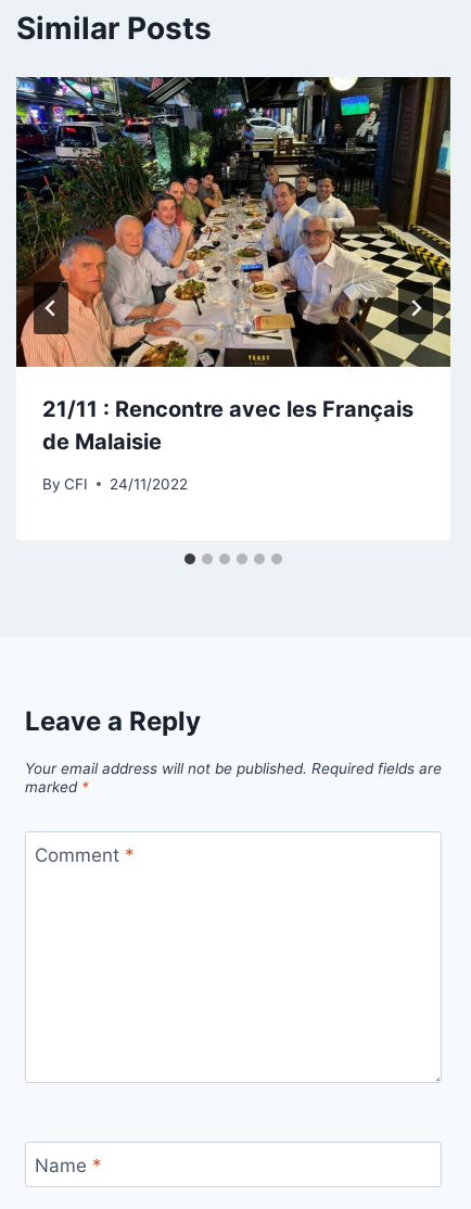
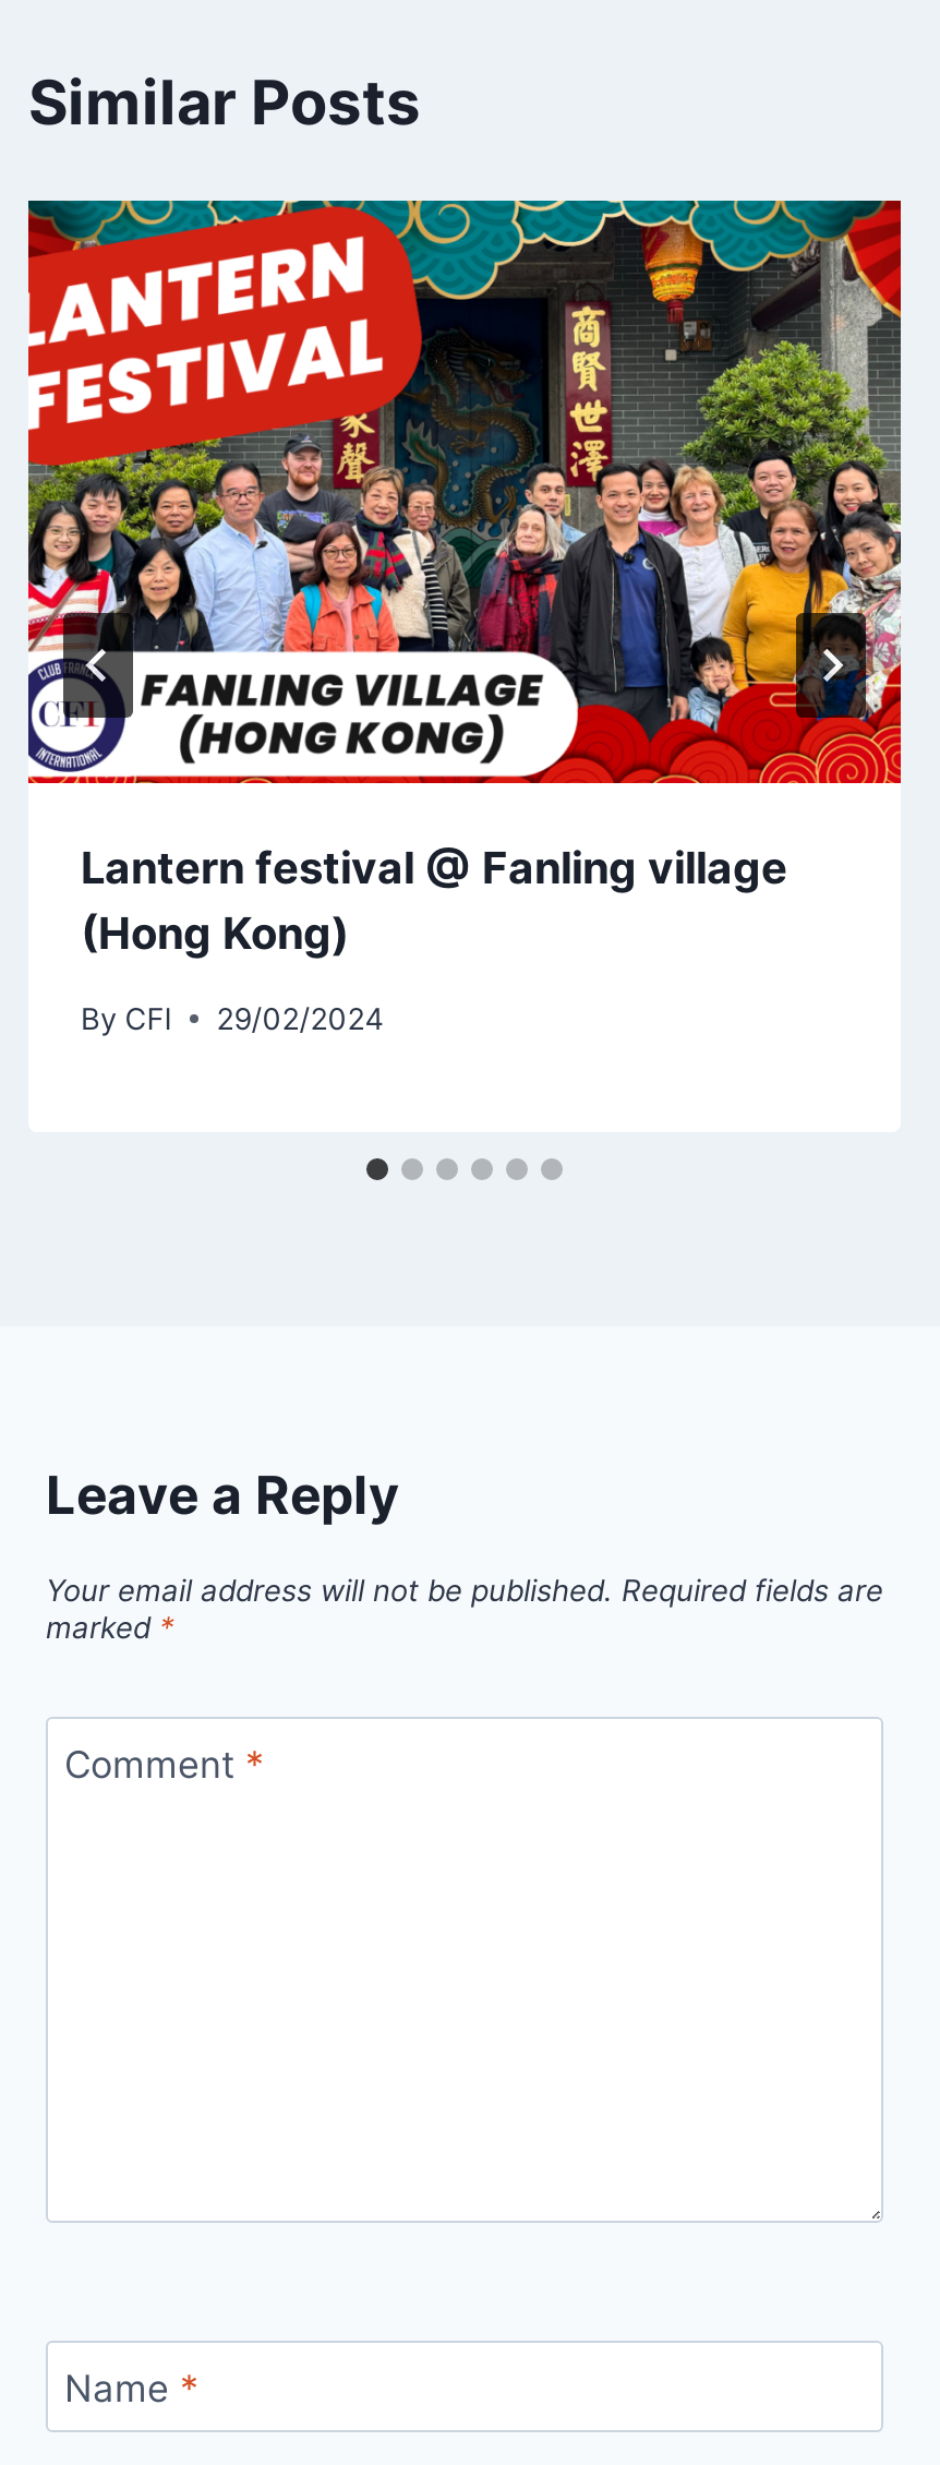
[15,76,451,455] [image] | 21/11 : Rencontre avec les Français | de Malaisie -> [26,199,903,960] [image] | Lantern festival @ Fanling village | (Hong Kong)
[42,475,188,492] By CFI 24/11/2022 -> [81,1000,384,1035] By CFI 29/02/2024

